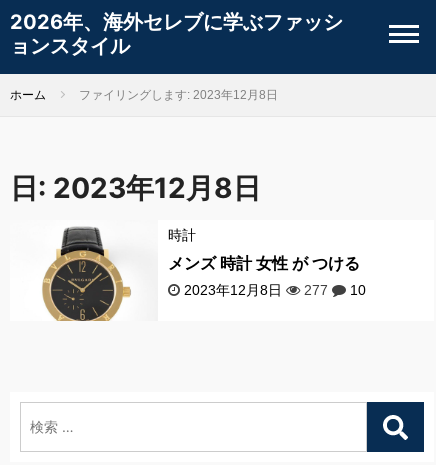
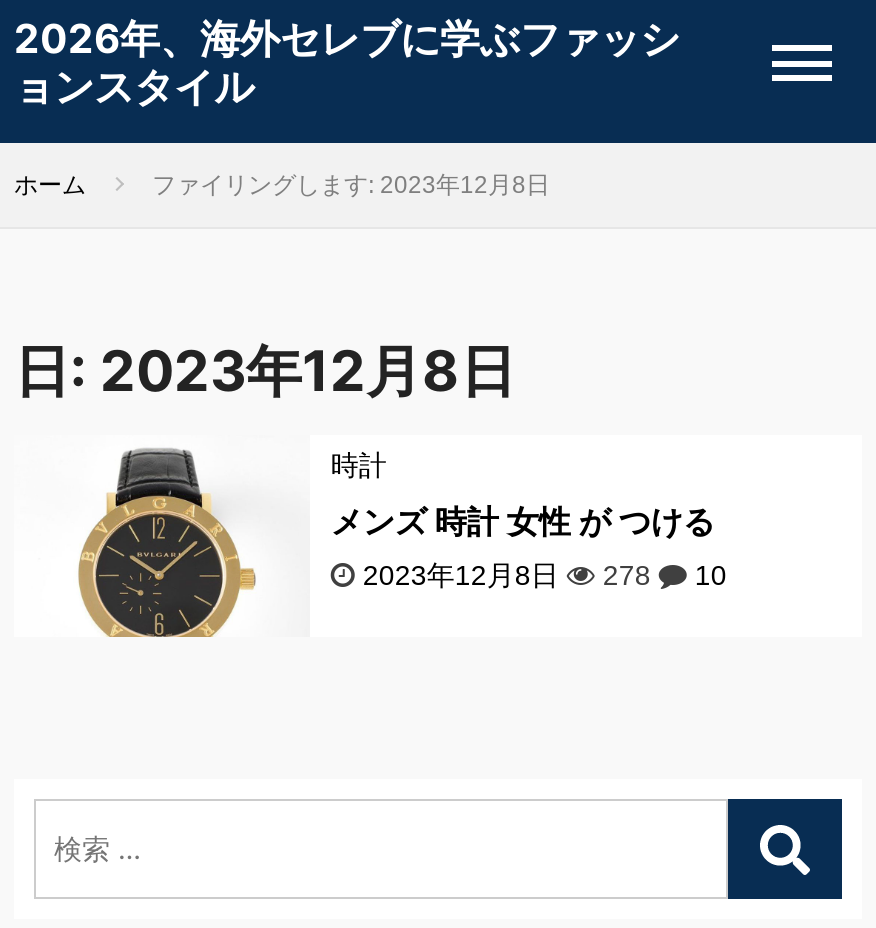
[184,282,366,298] 2023年12月8日 277 10 -> [363,559,727,591] 2023年12月8日 278 10

